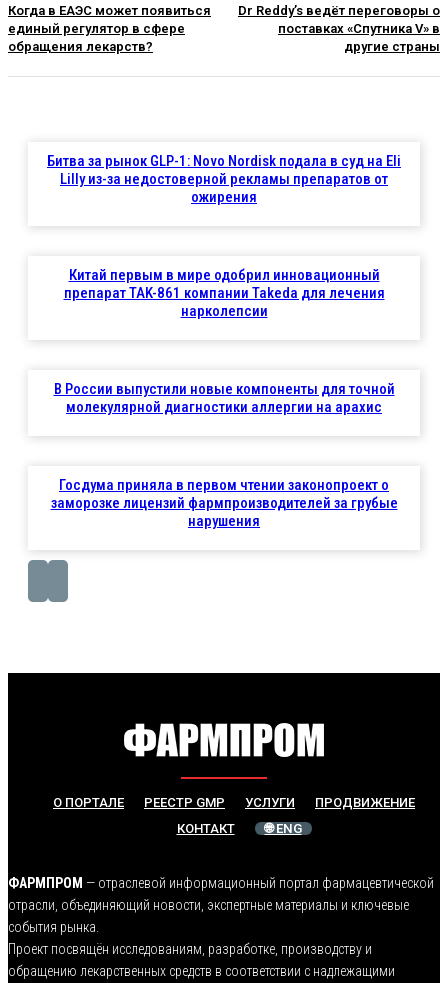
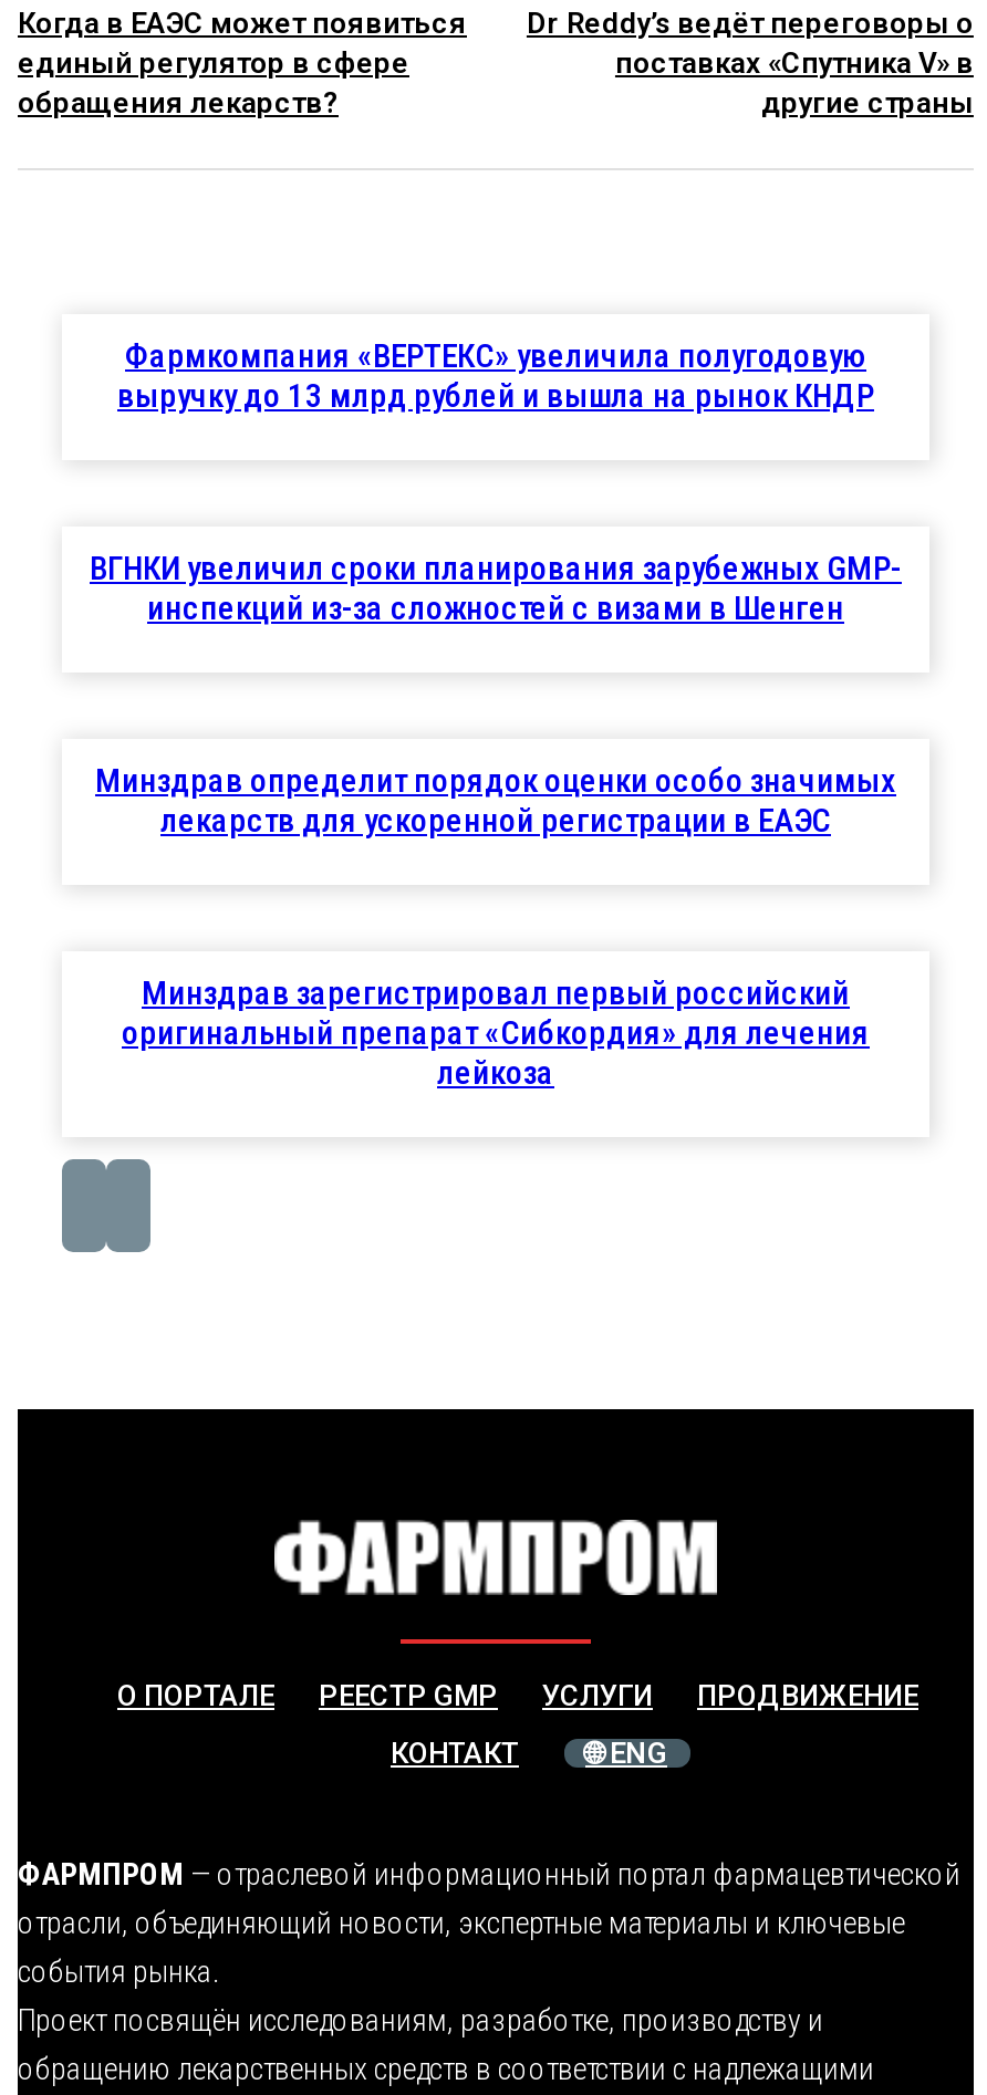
[47,152,401,206] Битва за рынок GLP-1: Novo Nordisk подала в суд на Eli | Lilly из-за недостоверной рекламы препаратов от | ожирения -> [117,337,874,417] Фармкомпания «ВЕРТЕКС» увеличила полугодовую | выручку до 13 млрд рублей и вышла на рынок КНДР
[63,266,384,320] Китай первым в мире одобрил инновационный | препарат TAK-861 компании Takeda для лечения | нарколепсии -> [90,549,902,629] ВГНКИ увеличил сроки планирования зарубежных GMP- | инспекций из-за сложностей с визами в Шенген
[53,380,394,416] В России выпустили новые компоненты для точной | молекулярной диагностики аллергии на арахис -> [95,762,896,841] Минздрав определит порядок оценки особо значимых | лекарств для ускоренной регистрации в ЕАЭС
[50,476,397,530] Госдума приняла в первом чтении законопроект о | заморозке лицензий фармпроизводителей за грубые | нарушения -> [122,974,870,1094] Минздрав зарегистрировал первый российский | оригинальный препарат «Сибкордия» для лечения | лейкоза

